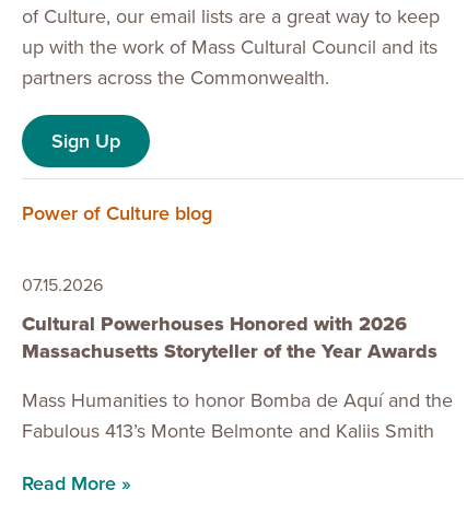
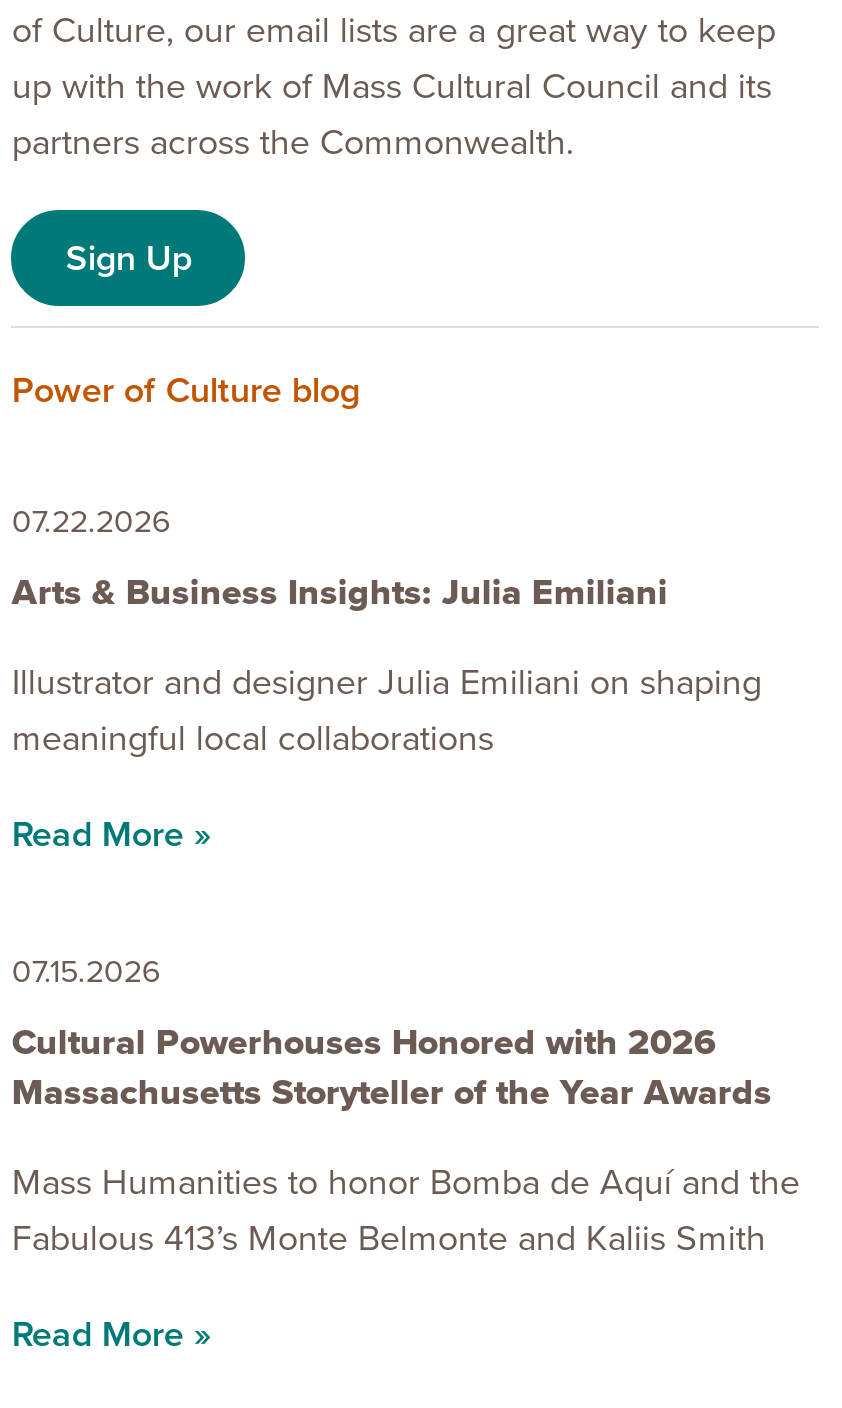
none -> [12,502,762,856] 07.22.2026 | Arts & Business Insights: Julia Emiliani | Illustrator and designer Julia Emiliani on shaping | meaningful local collaborations | Read More »

